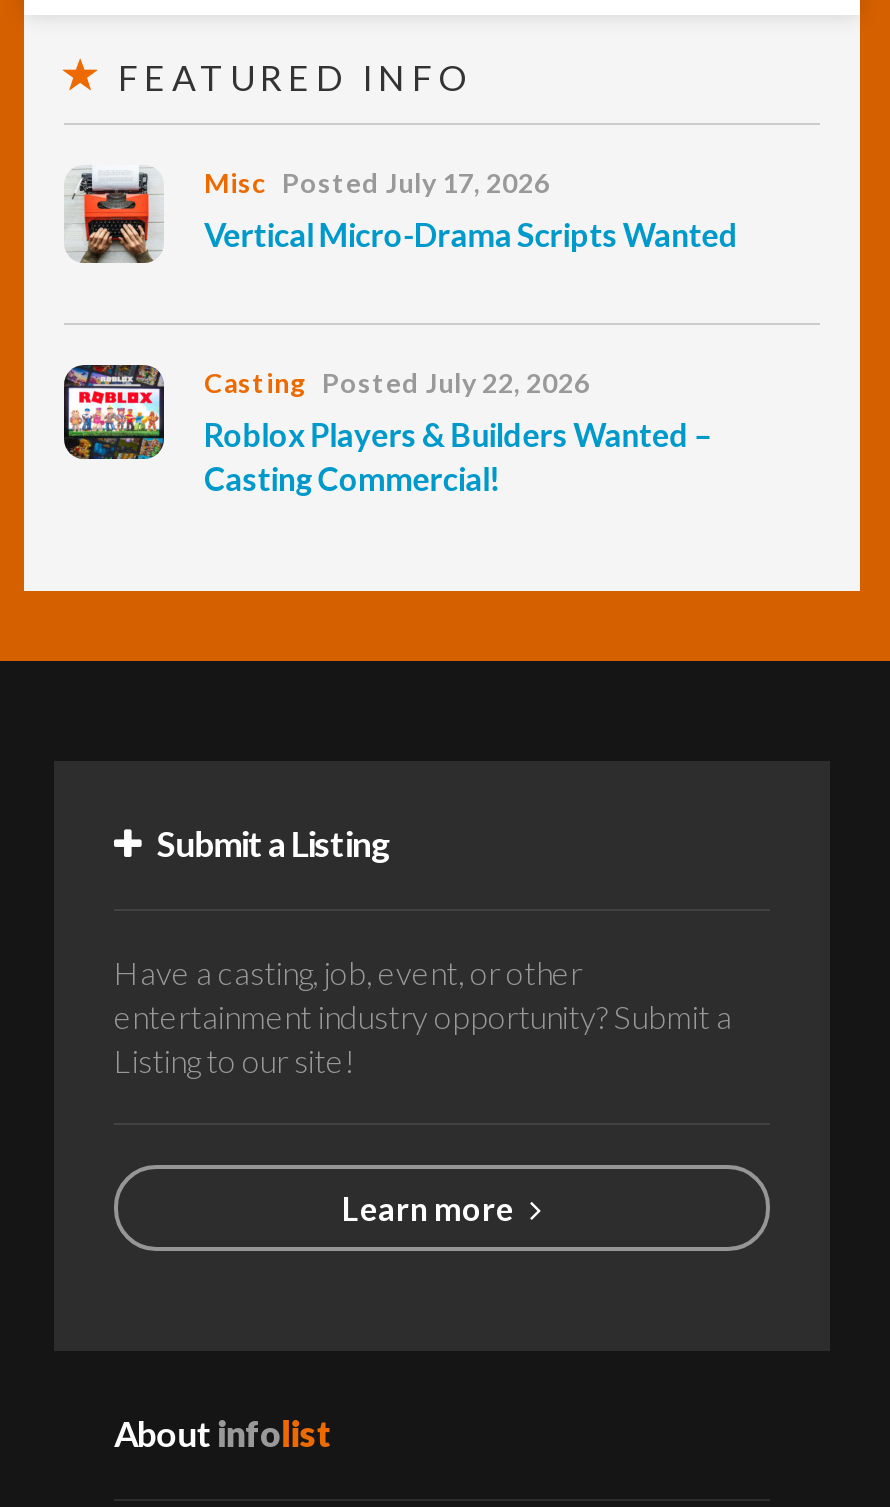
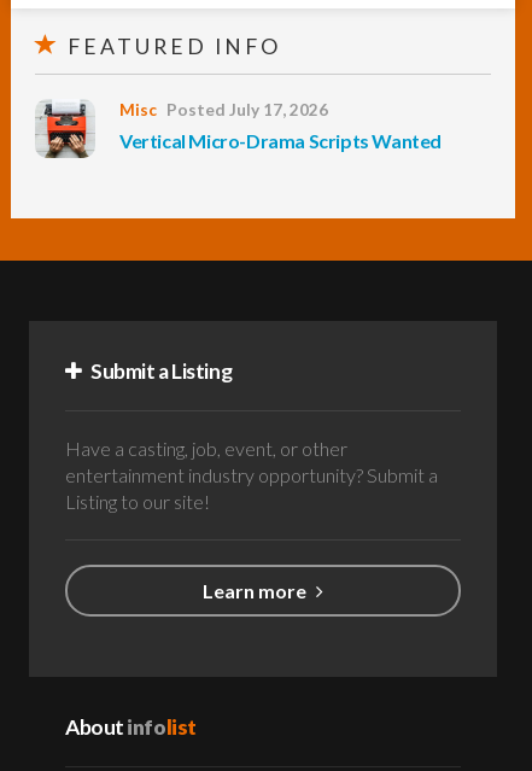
[62,363,711,497] [image] | Casting Posted July 22, 2026 | Roblox Players & Builders Wanted – | Casting Commercial! -> none

